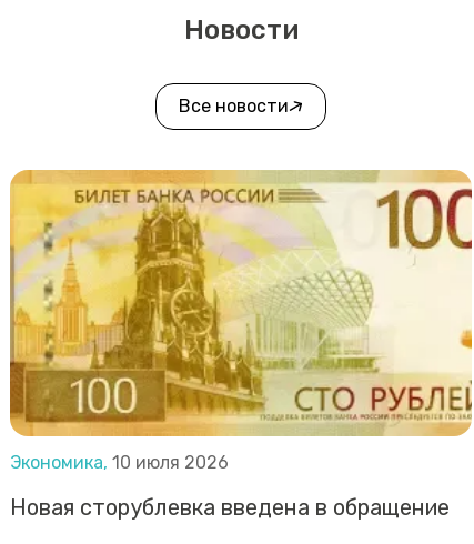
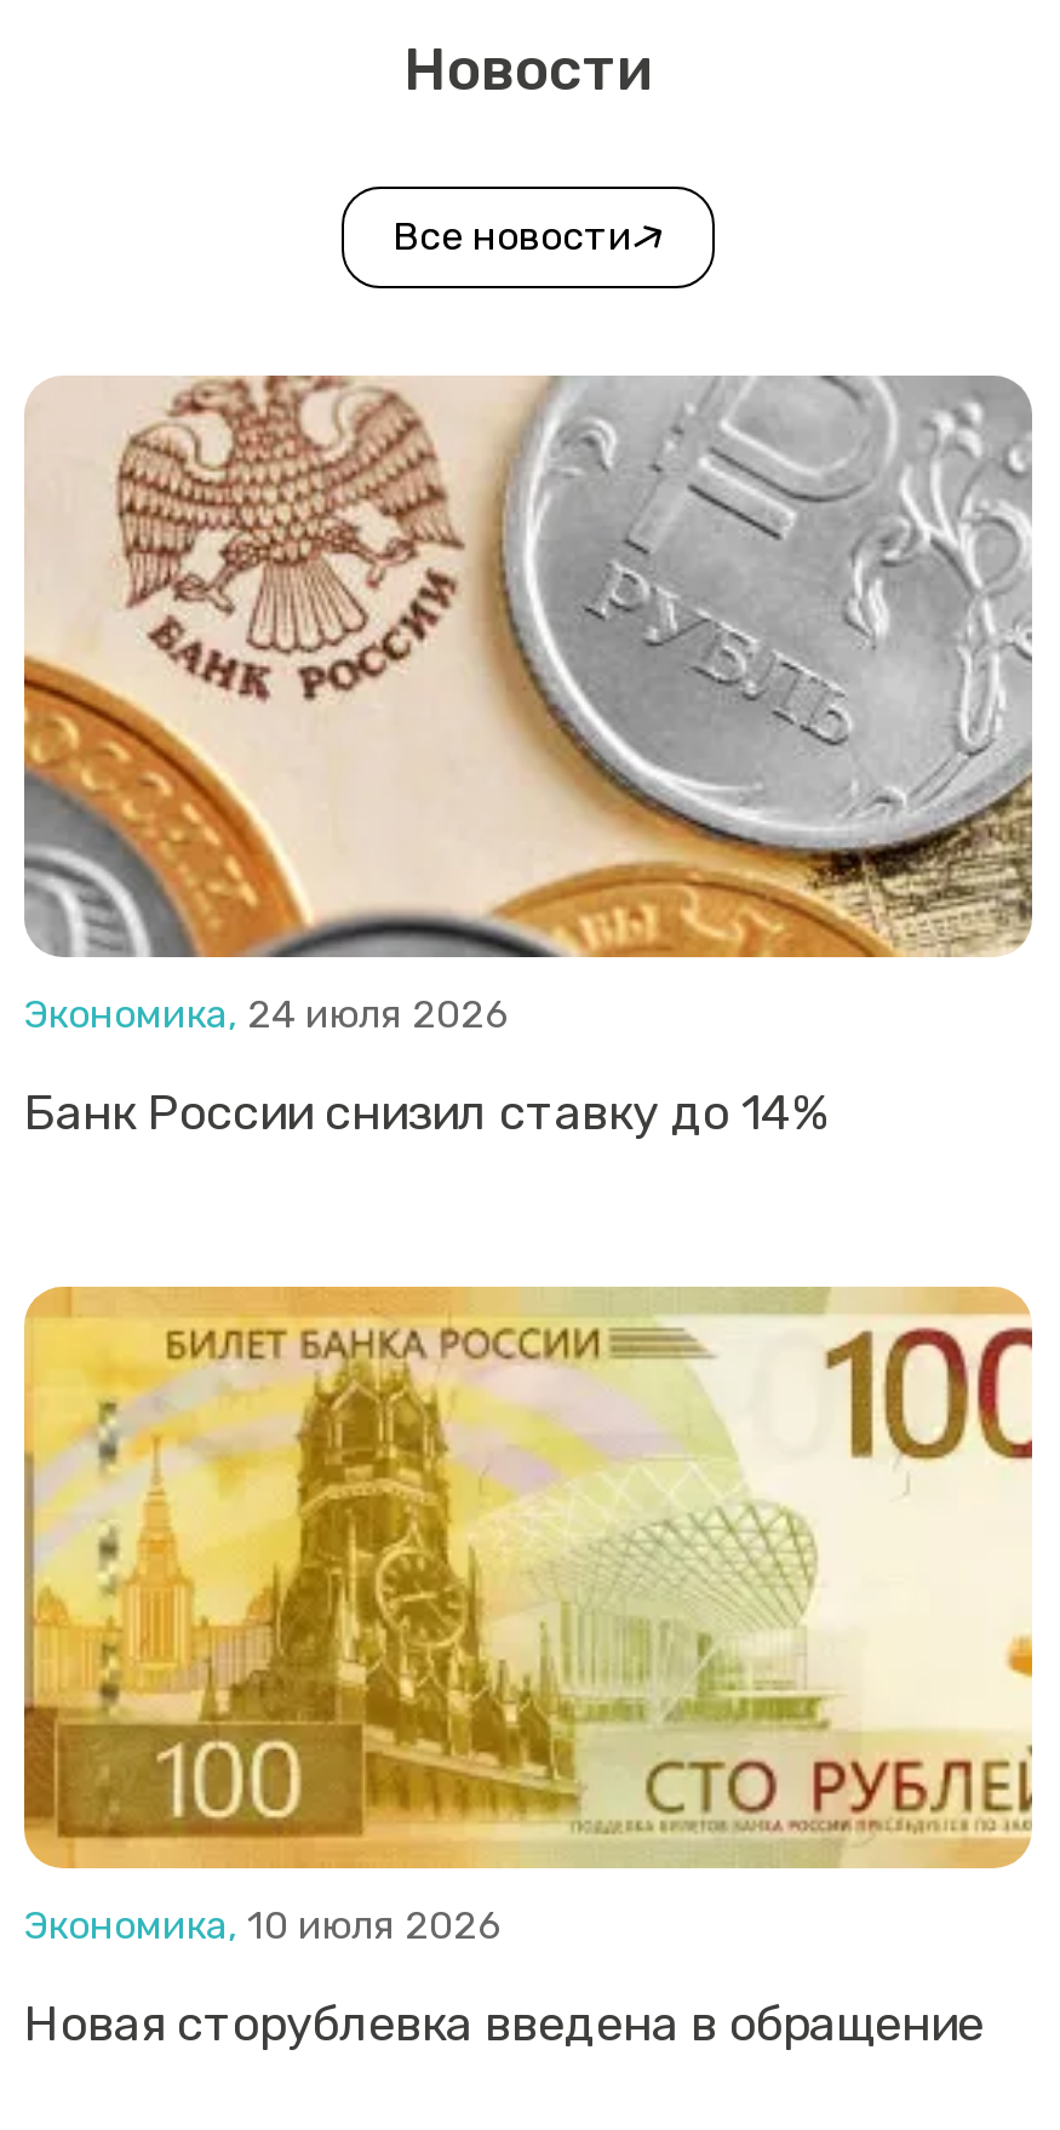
none -> [22,376,1035,1142] [image] | Экономика, 24 июля 2026 | Банк России снизил ставку до 14%

